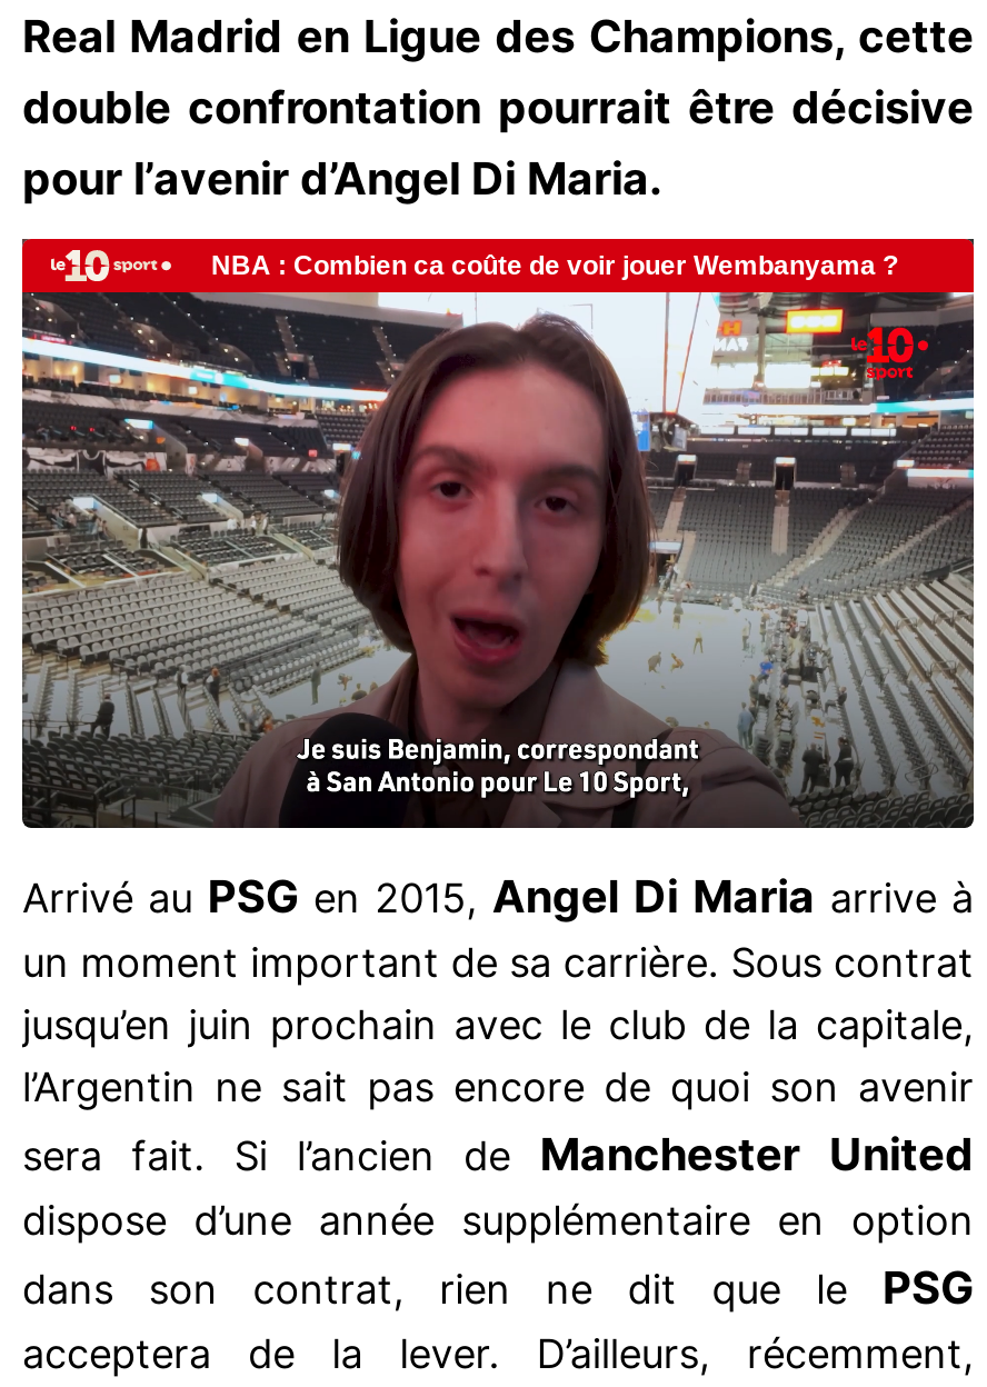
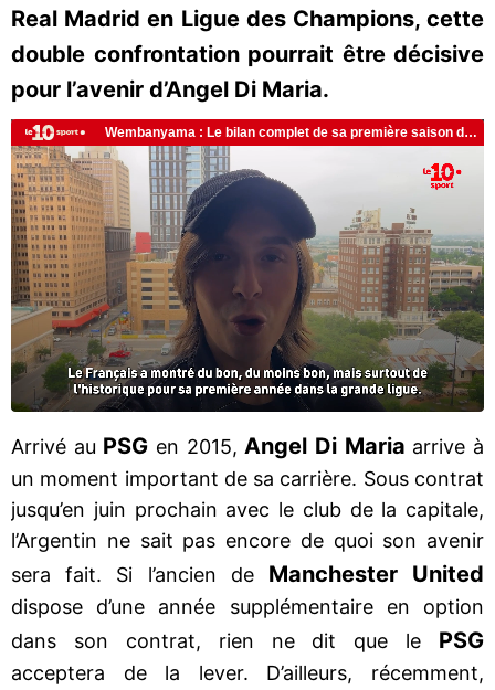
[20,252,976,828] [image] -> [10,124,484,412] [image]

